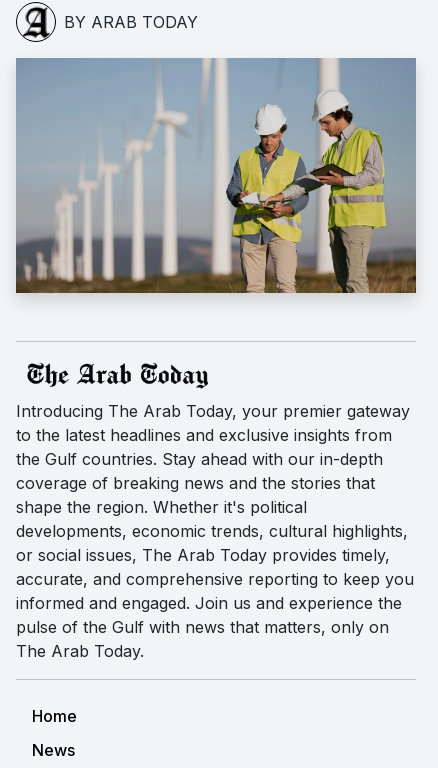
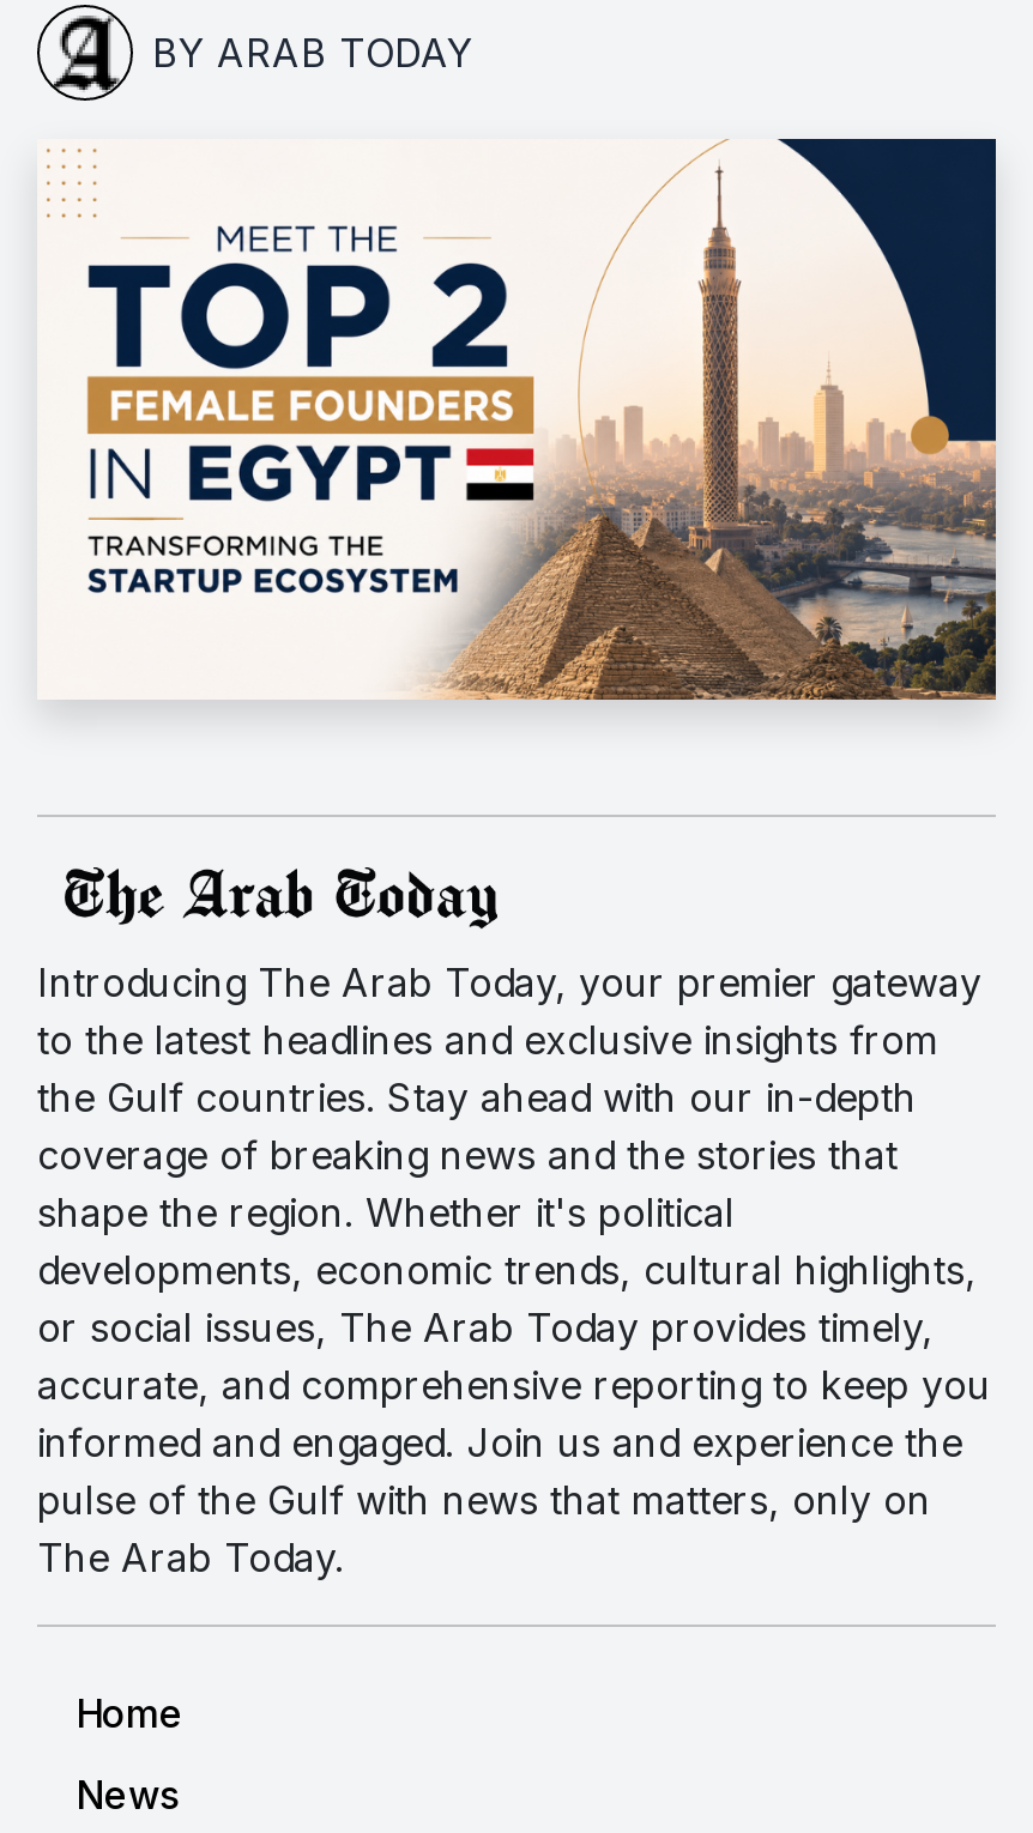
[15,57,416,294] [image] -> [37,137,996,702] [image]

